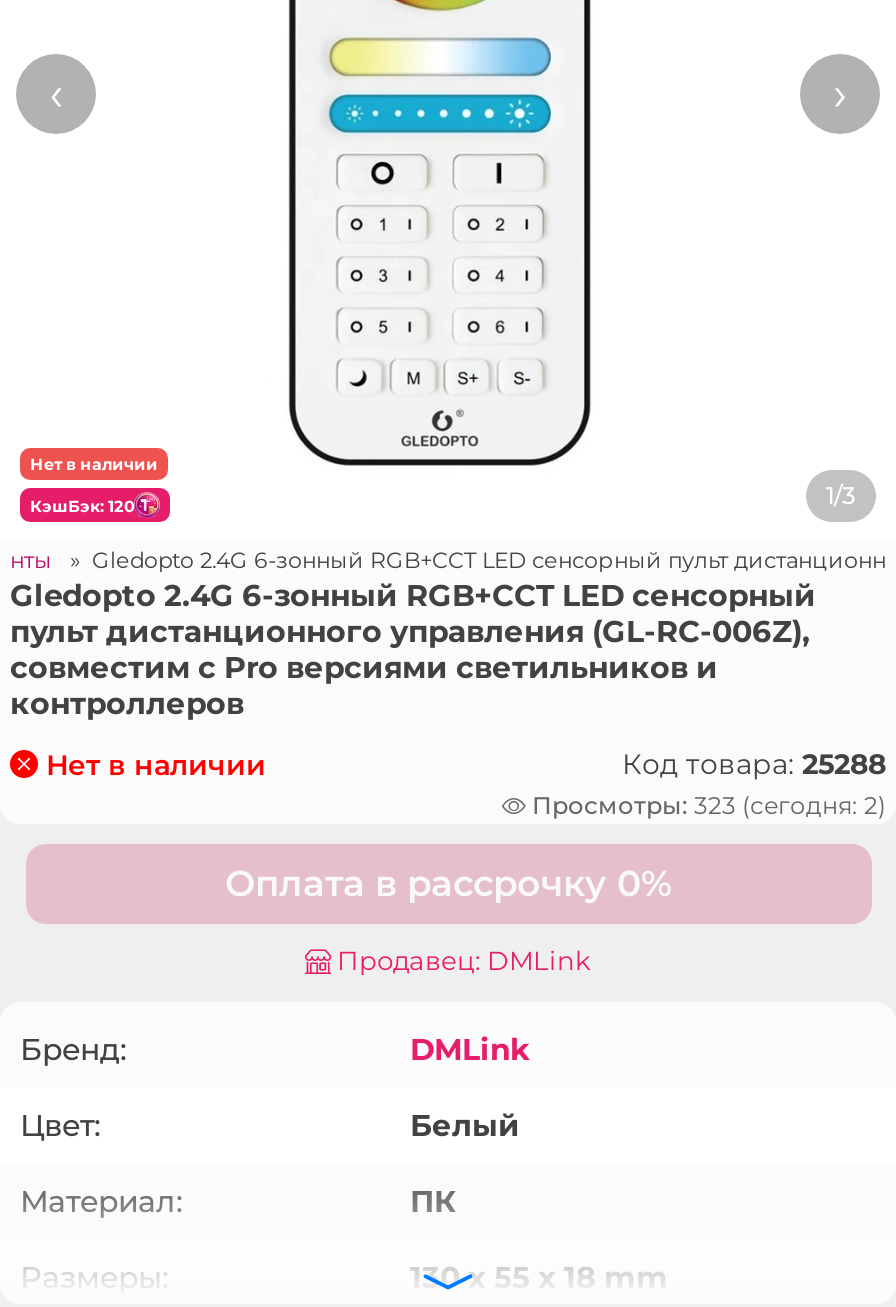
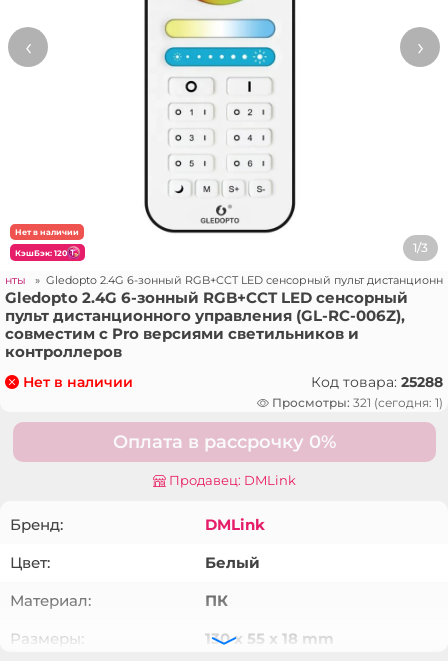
[532,790,886,820] Просмотры: 323 (сегодня: 2) -> [272,395,443,410] Просмотры: 321 (сегодня: 1)

